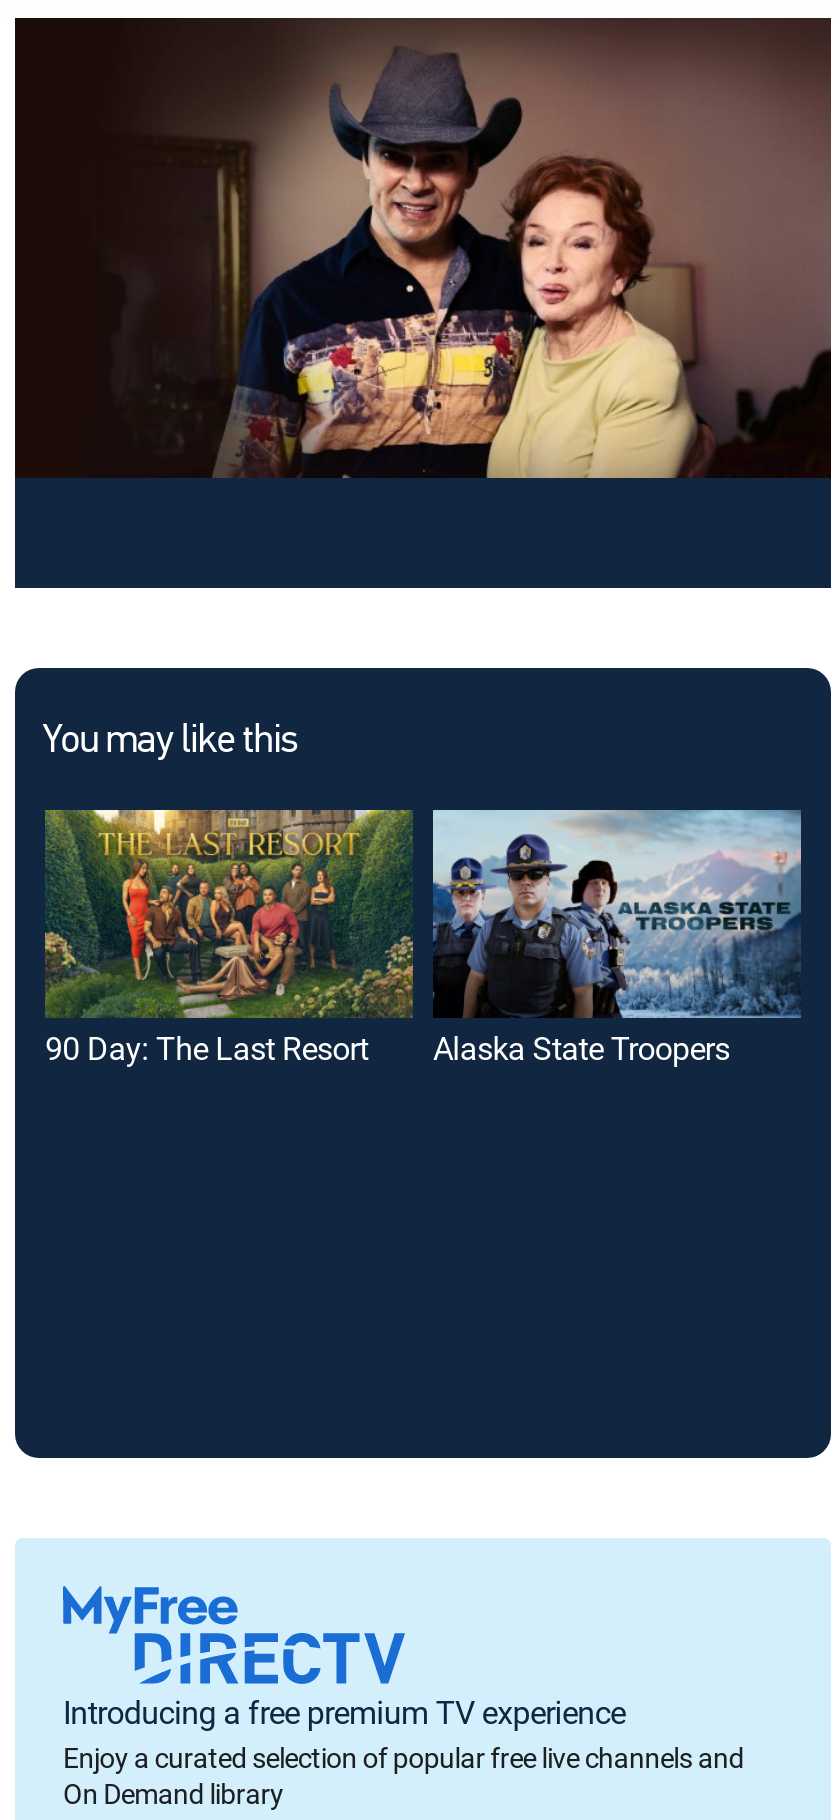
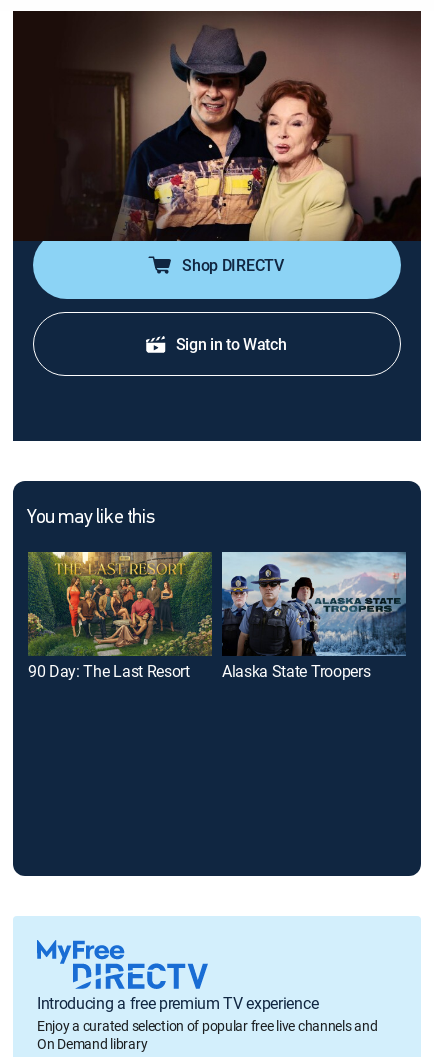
none -> [13,240,421,377] [image] | Shop DIRECTV
none -> [175,333,286,355] Sign in to Watch

